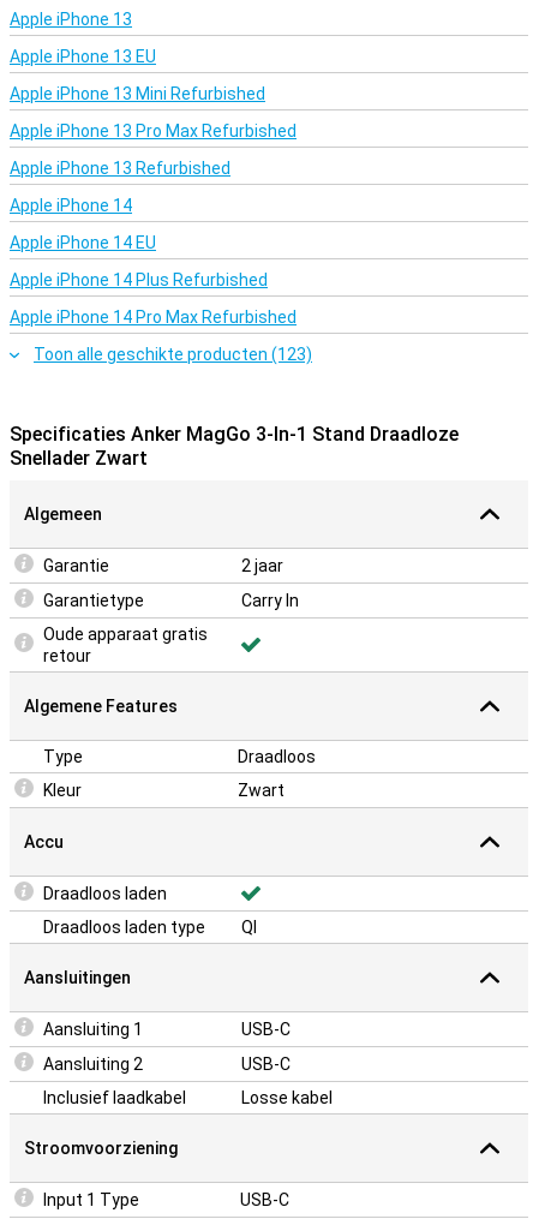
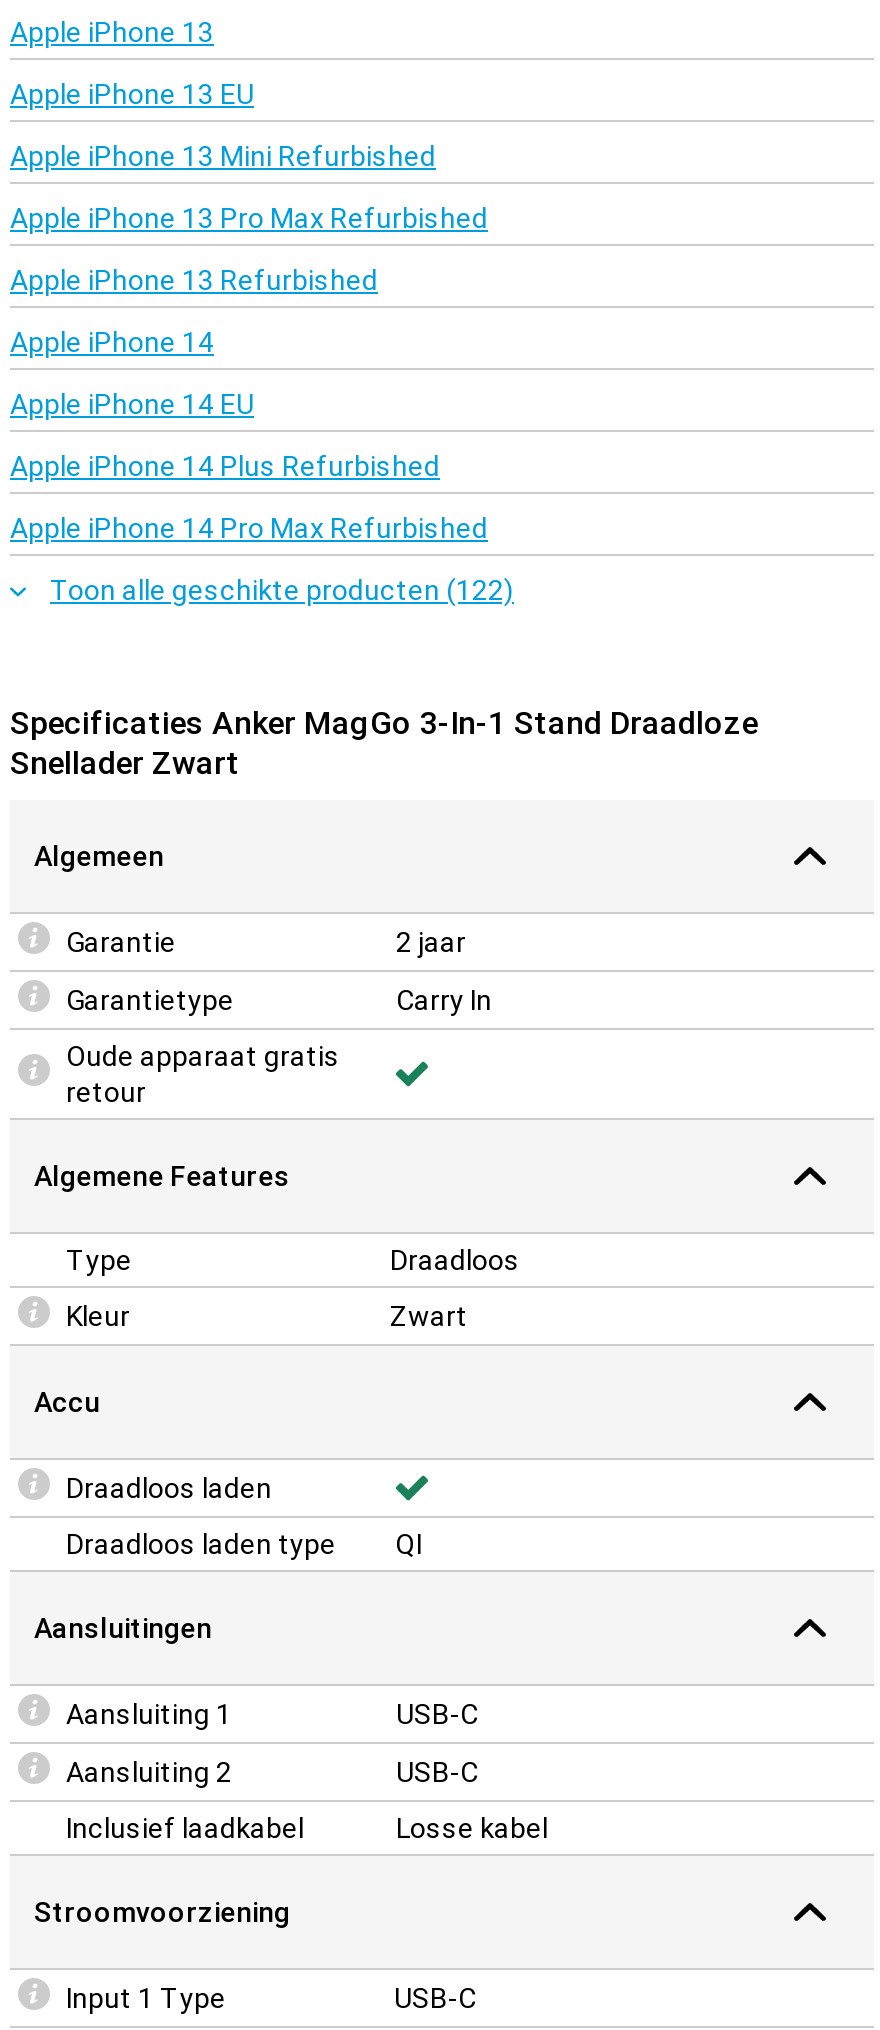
[34,345,312,364] Toon alle geschikte producten (123) -> [50,574,514,606] Toon alle geschikte producten (122)

